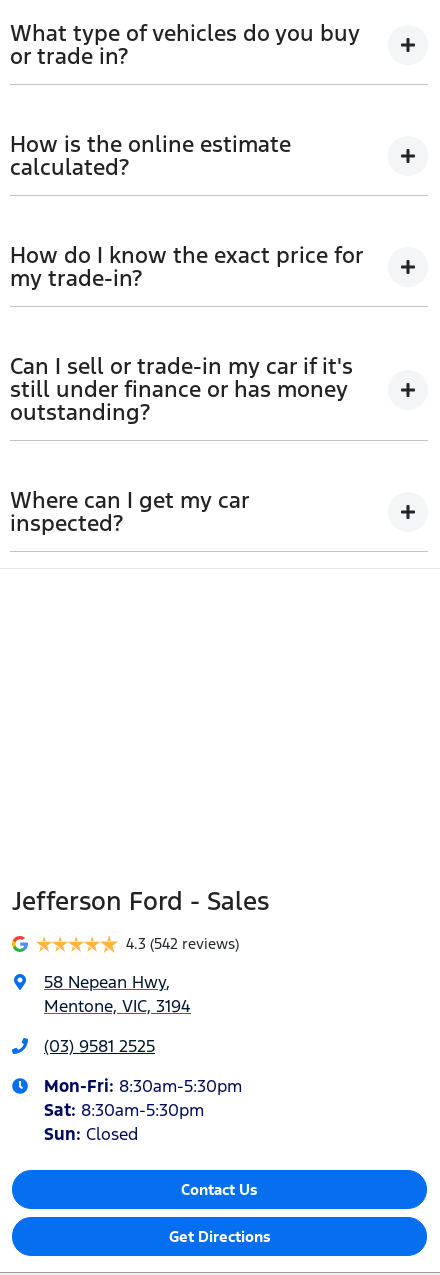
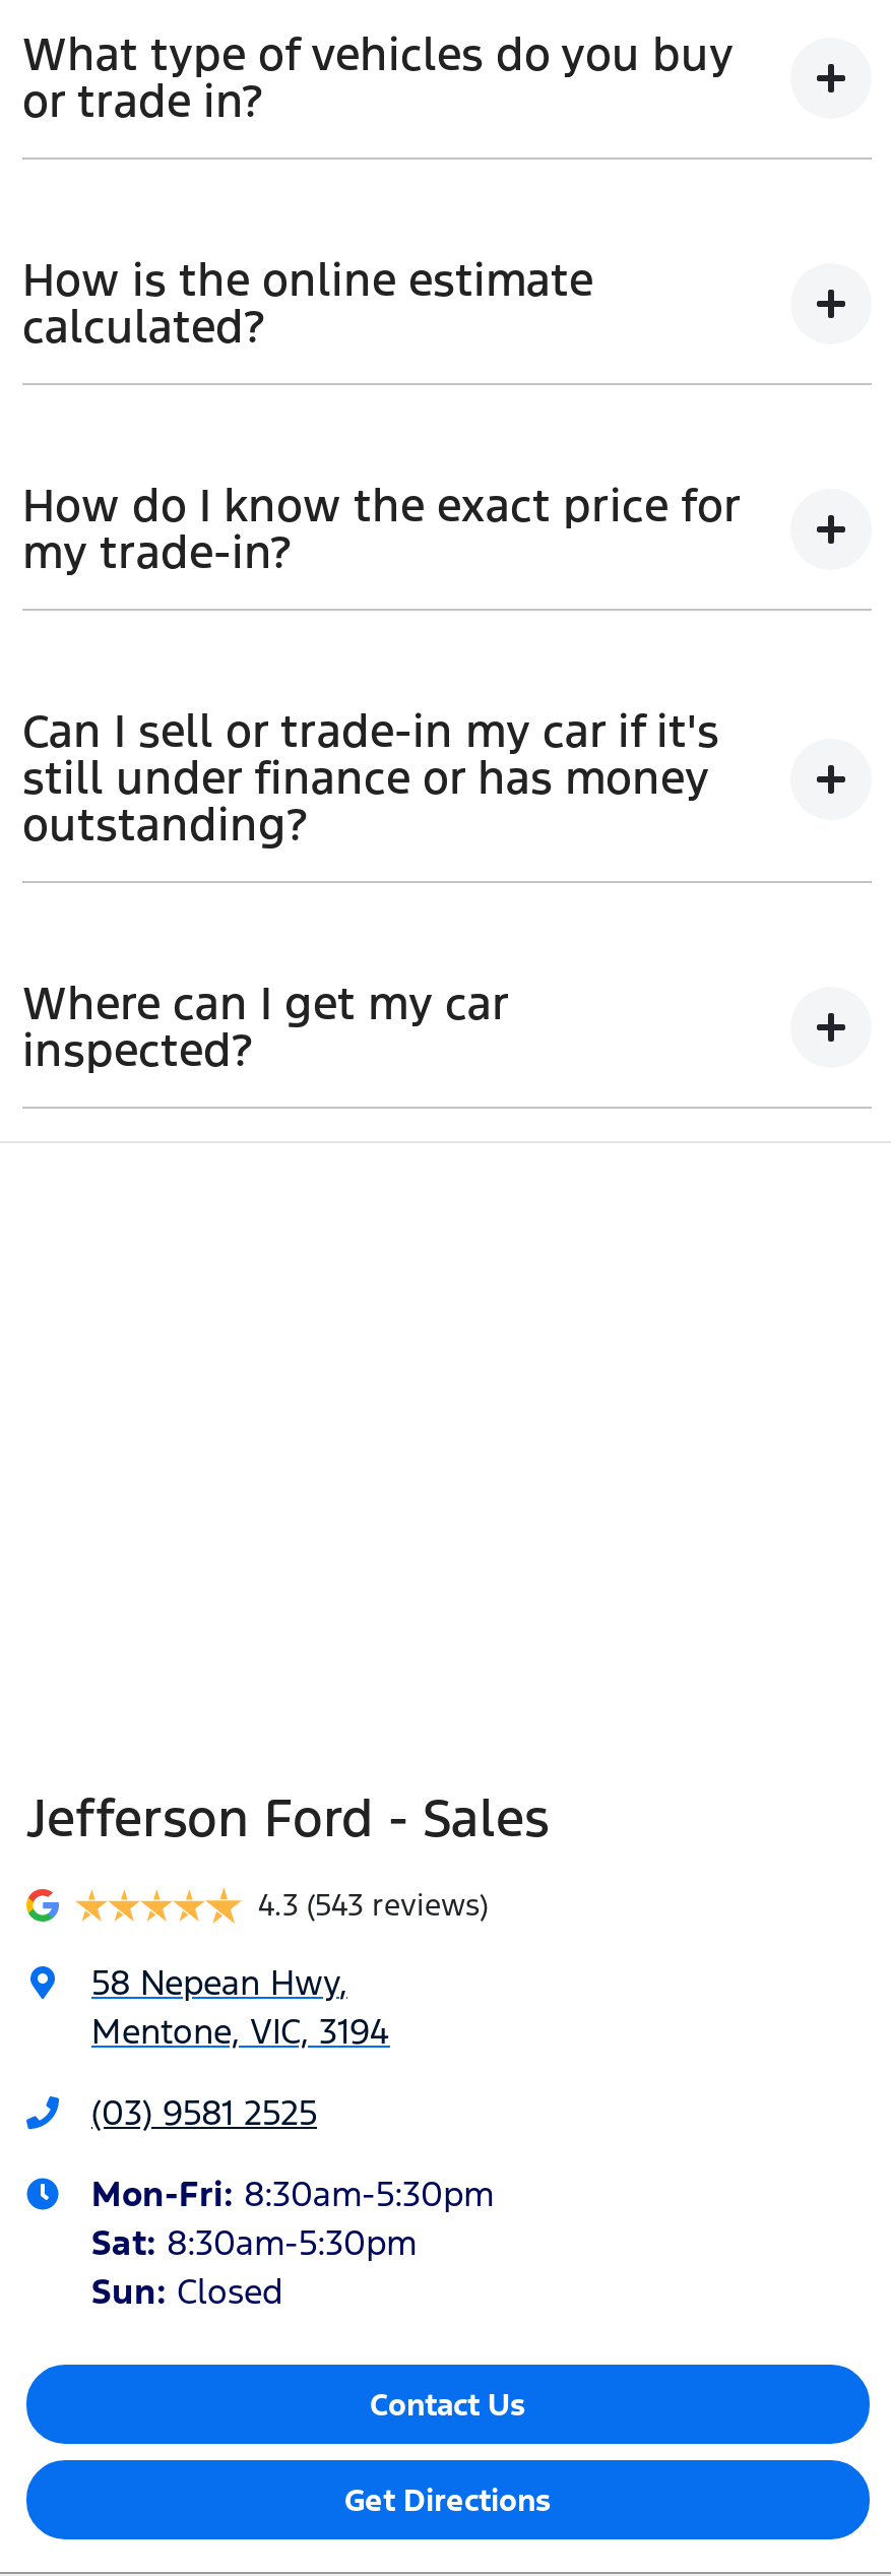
[126,934,239,953] 4.3 (542 reviews) -> [258,1885,488,1924] 4.3 (543 reviews)

